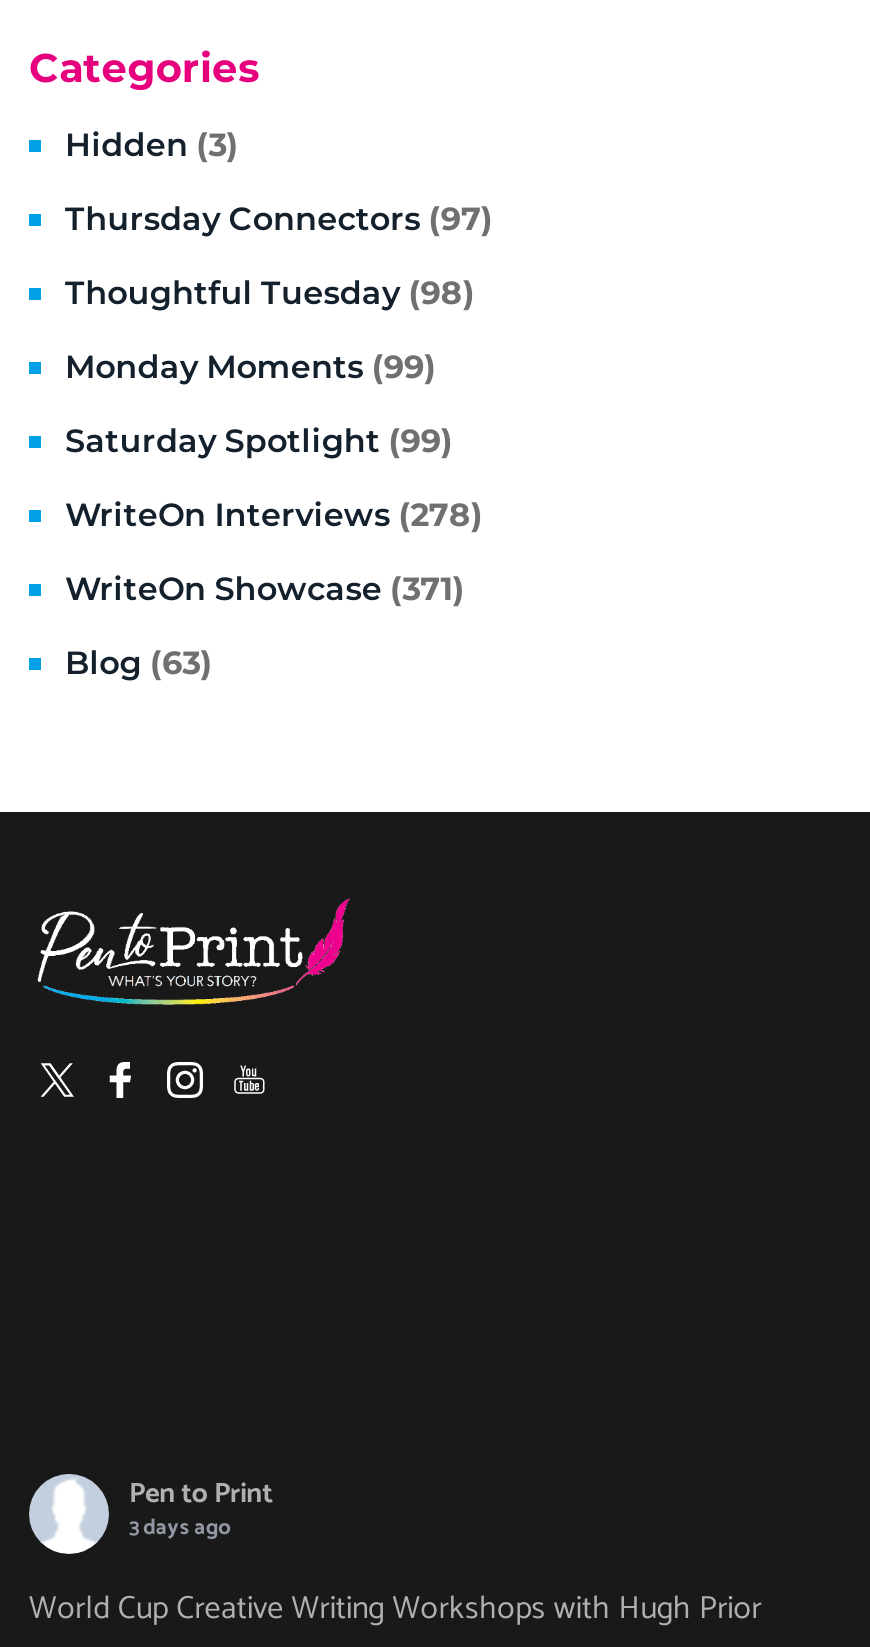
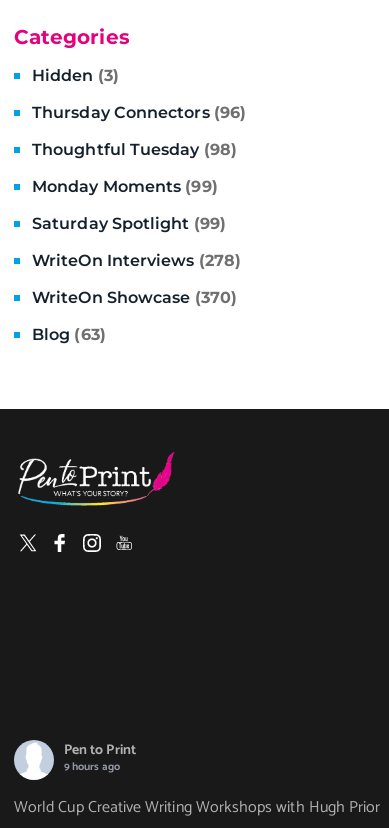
[65,200,493,238] Thursday Connectors (97) -> [32,103,246,122] Thursday Connectors (96)
[65,570,465,608] WriteOn Showcase (371) -> [32,288,237,307] WriteOn Showcase (370)
[129,1510,230,1546] 3 days ago -> [64,758,120,776] 9 hours ago

